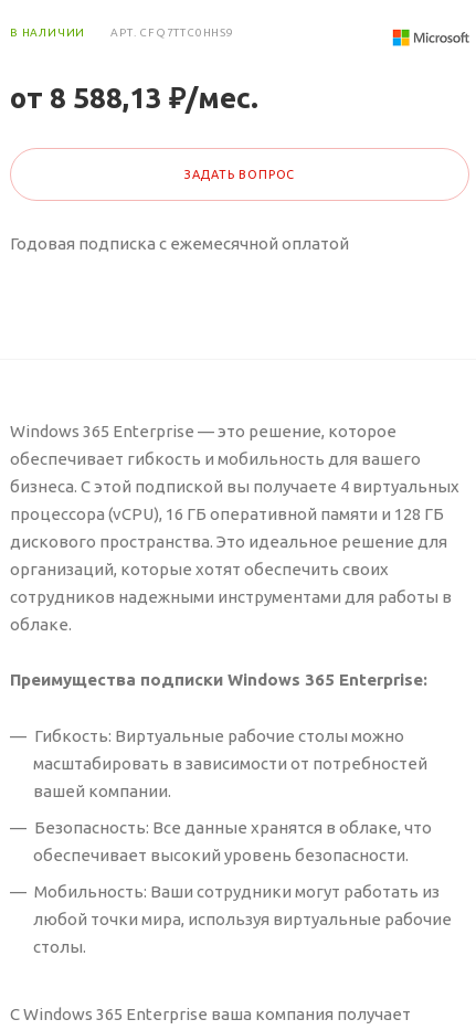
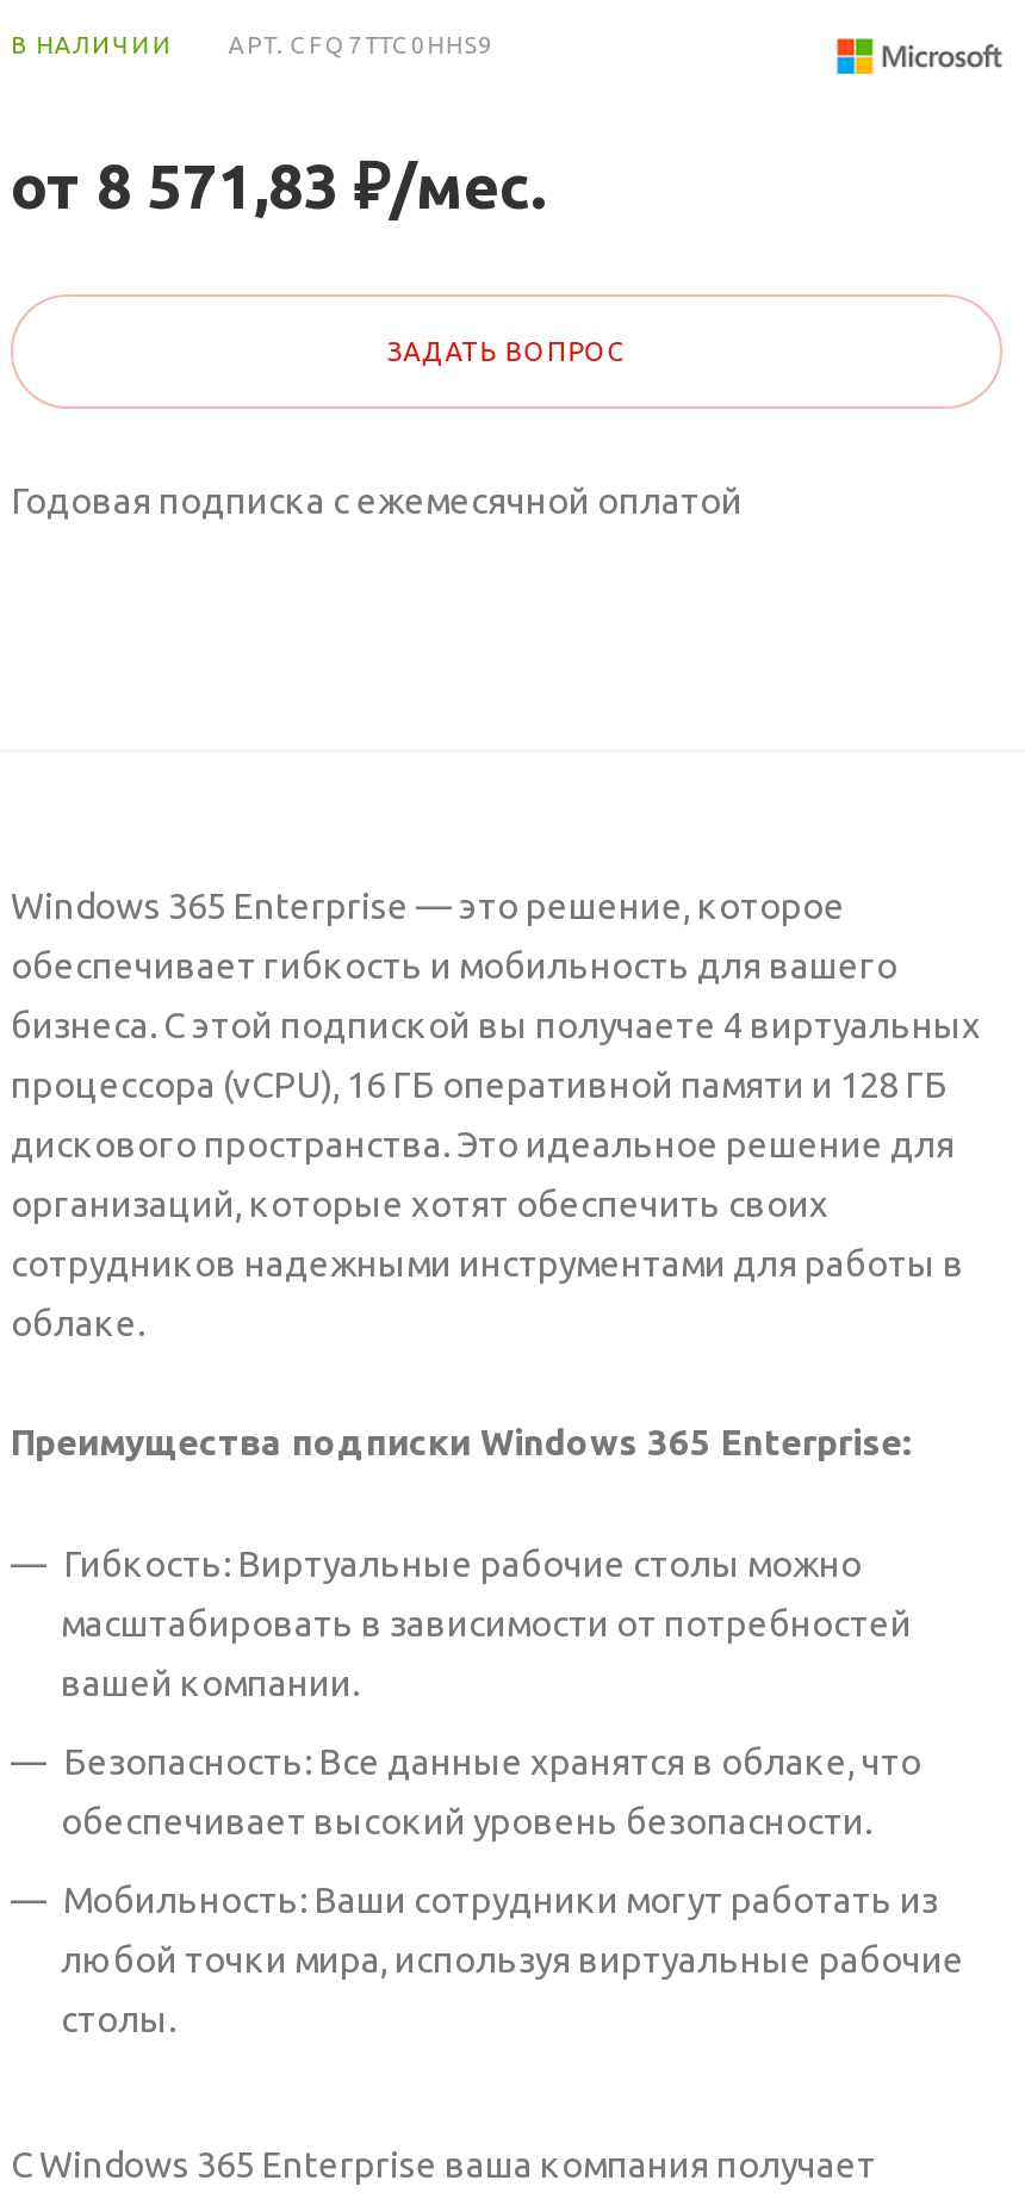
[10,82,258,114] от 8 588,13 ₽/мес. -> [11,152,547,221] от 8 571,83 ₽/мес.

